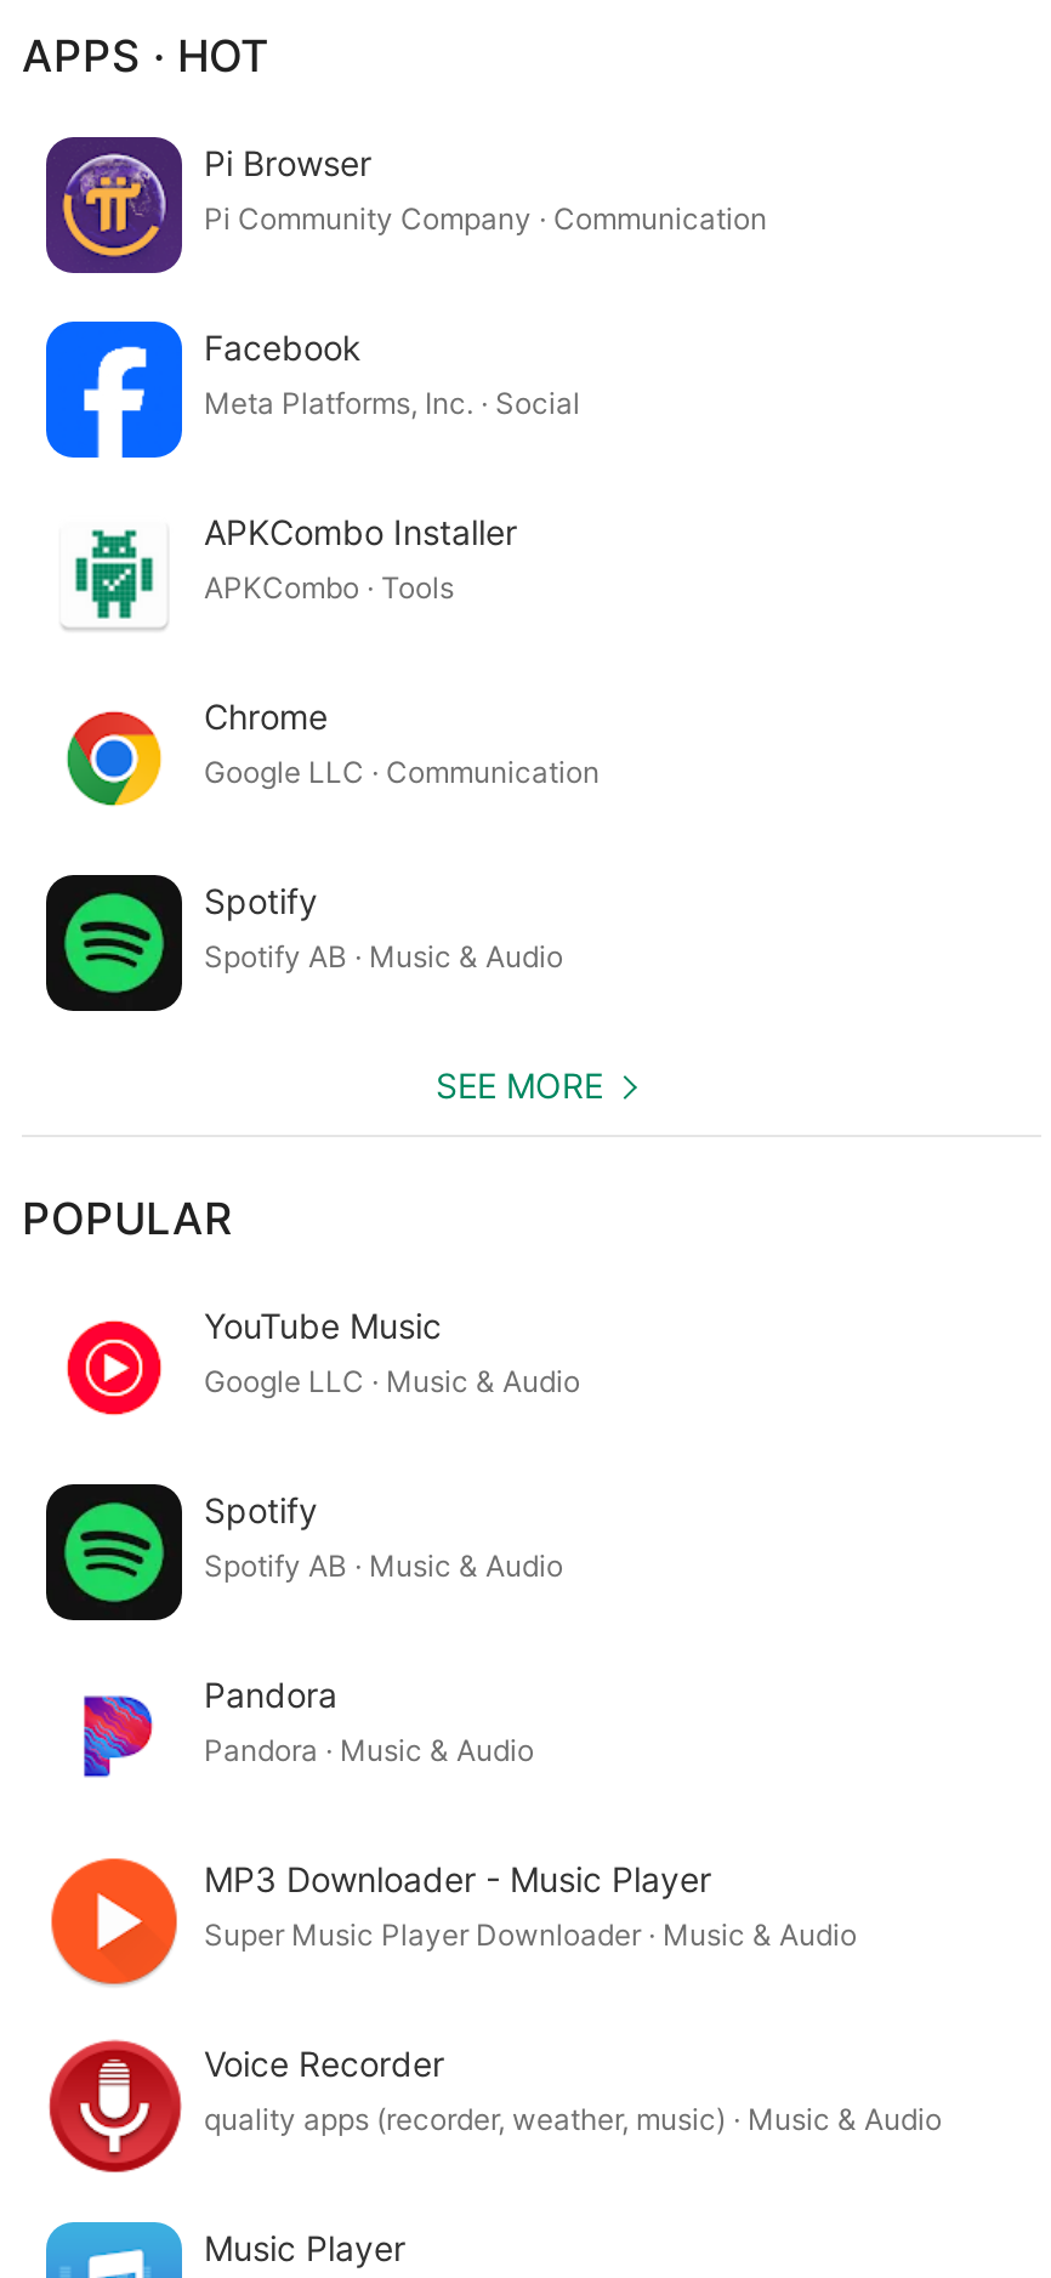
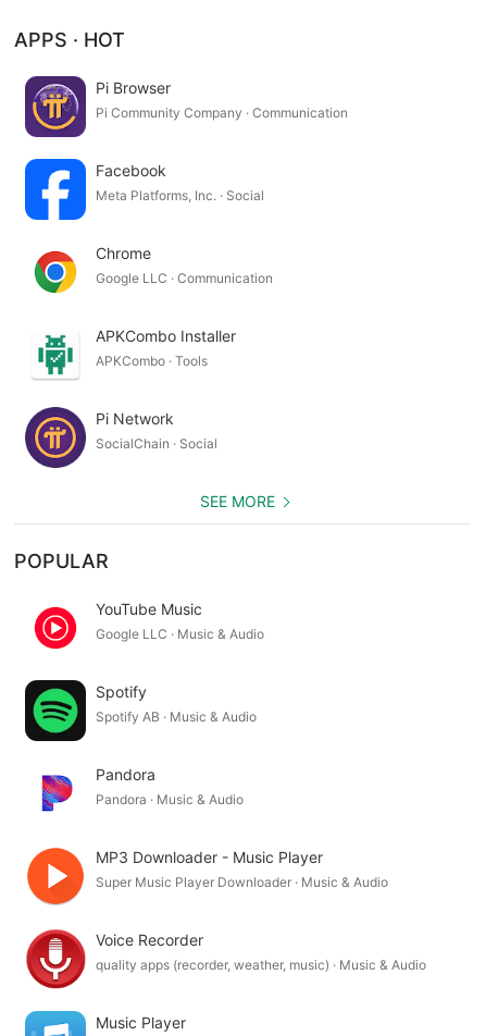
moved [68,510,517,620] -> [35,326,236,375]: [image] | APKCombo Installer | APKCombo · Tools
moved [66,694,600,807] -> [34,243,273,294]: [image] | Chrome | Google LLC · Communication
[44,873,563,1013] [image] | Spotify | Spotify AB · Music & Audio -> [24,406,217,469] [image] | Pi Network | SocialChain · Social

